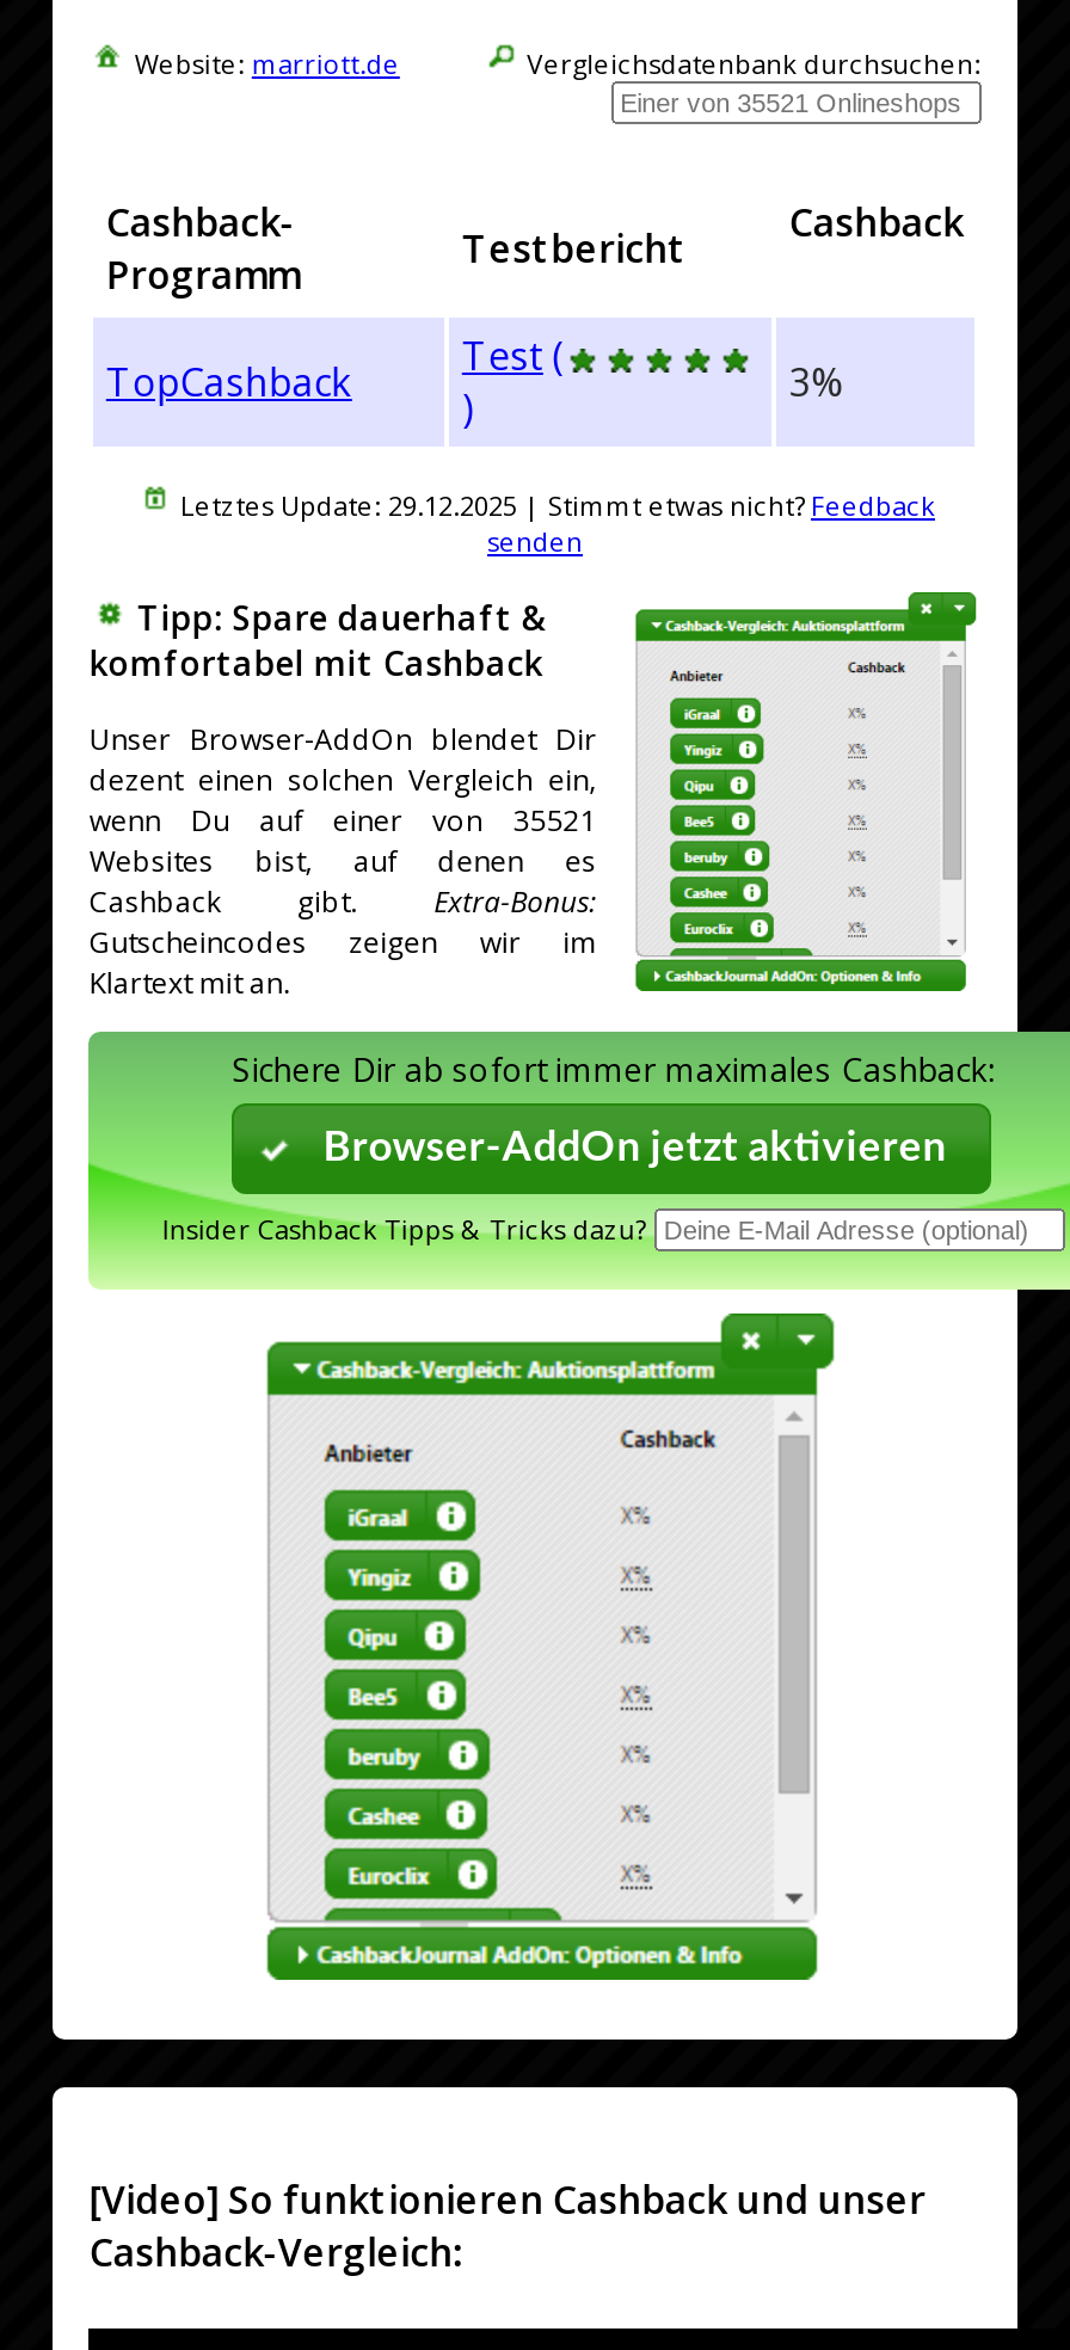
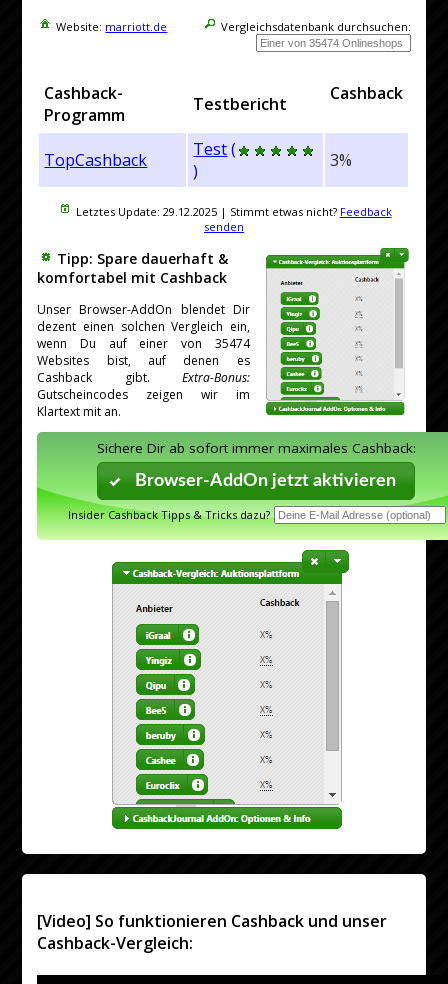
[89,801,596,842] wenn Du auf einer von 35521 -> [37,335,250,352] wenn Du auf einer von 35474

